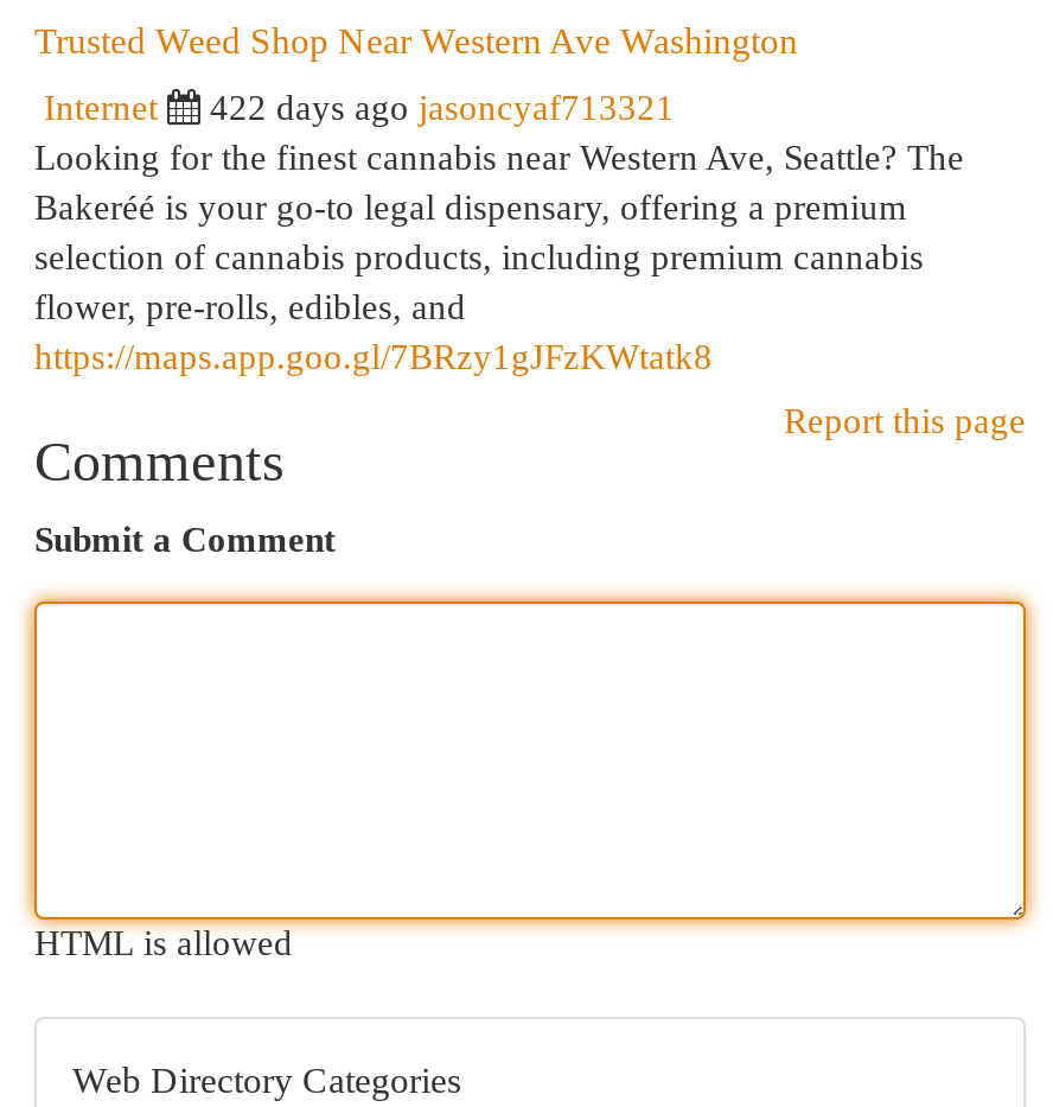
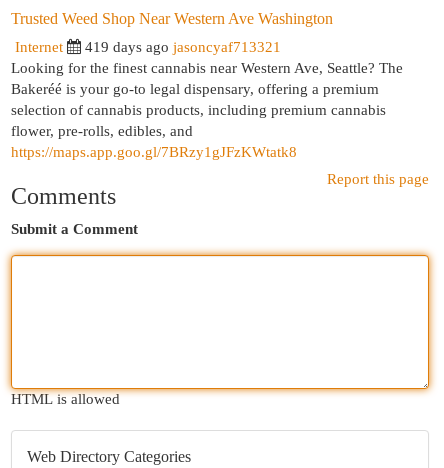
[210,89,675,127] 422 days ago jasoncyaf713321 -> [85,39,281,55] 419 days ago jasoncyaf713321

